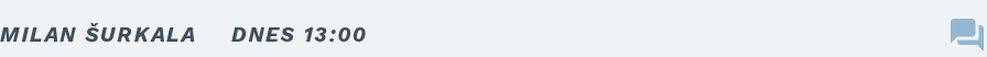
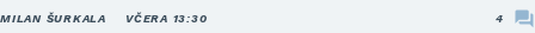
[231,22,367,46] DNES 13:00 -> [125,12,504,25] VČERA 13:30 | 4

